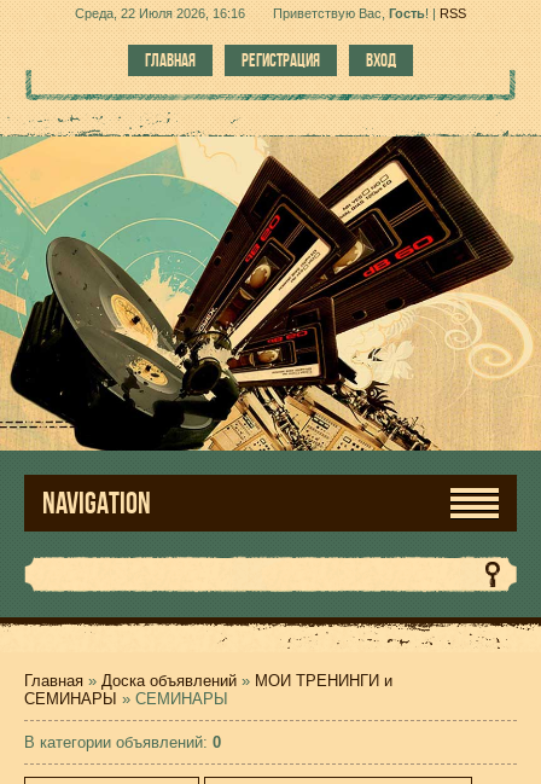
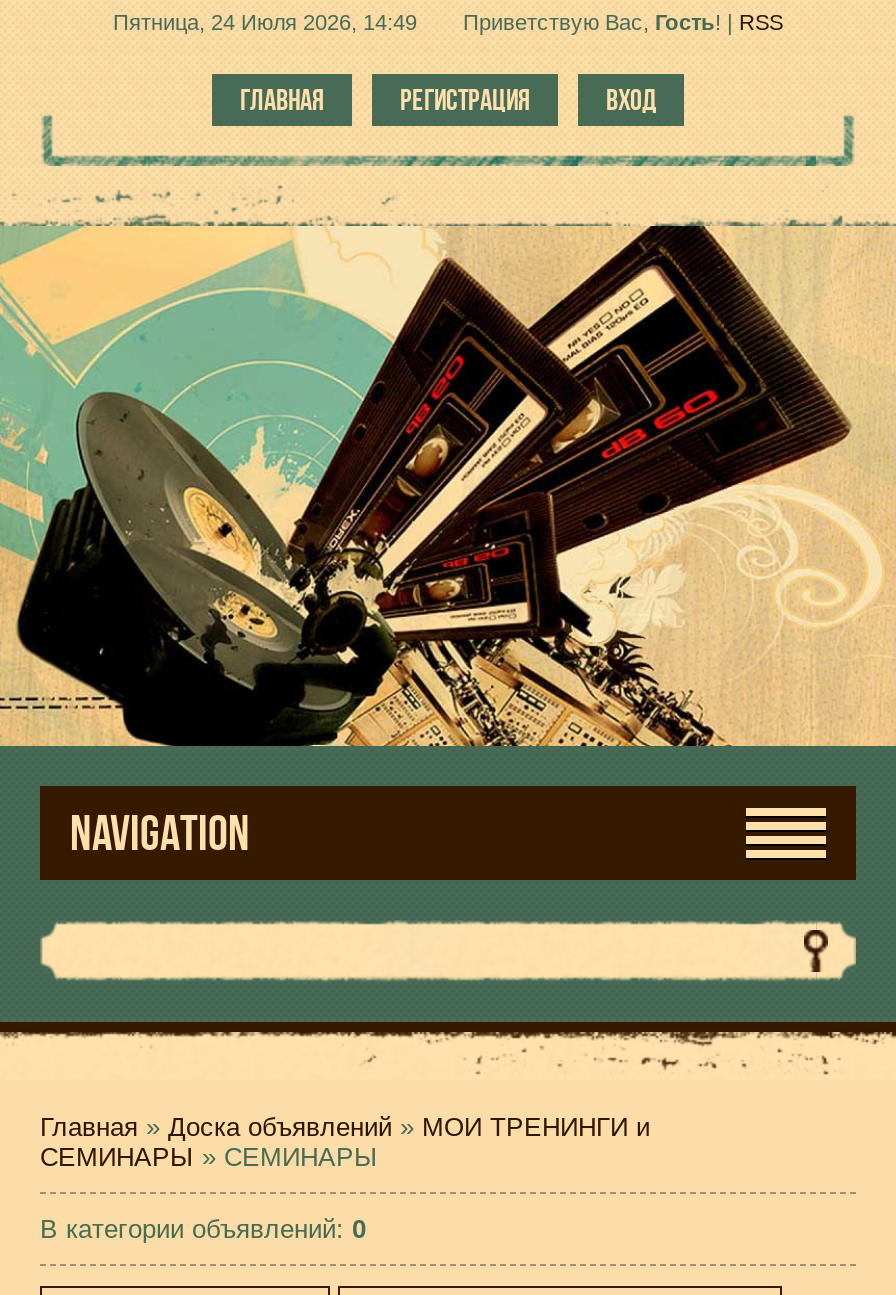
[75,6,245,21] Среда, 22 Июля 2026, 16:16 -> [113,10,417,34] Пятница, 24 Июля 2026, 14:49

